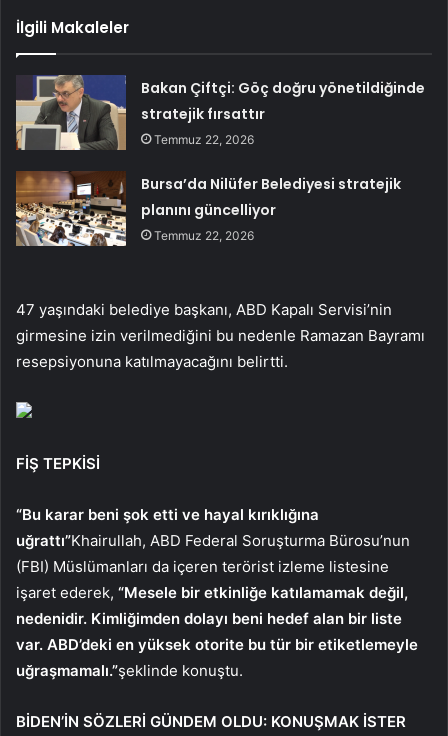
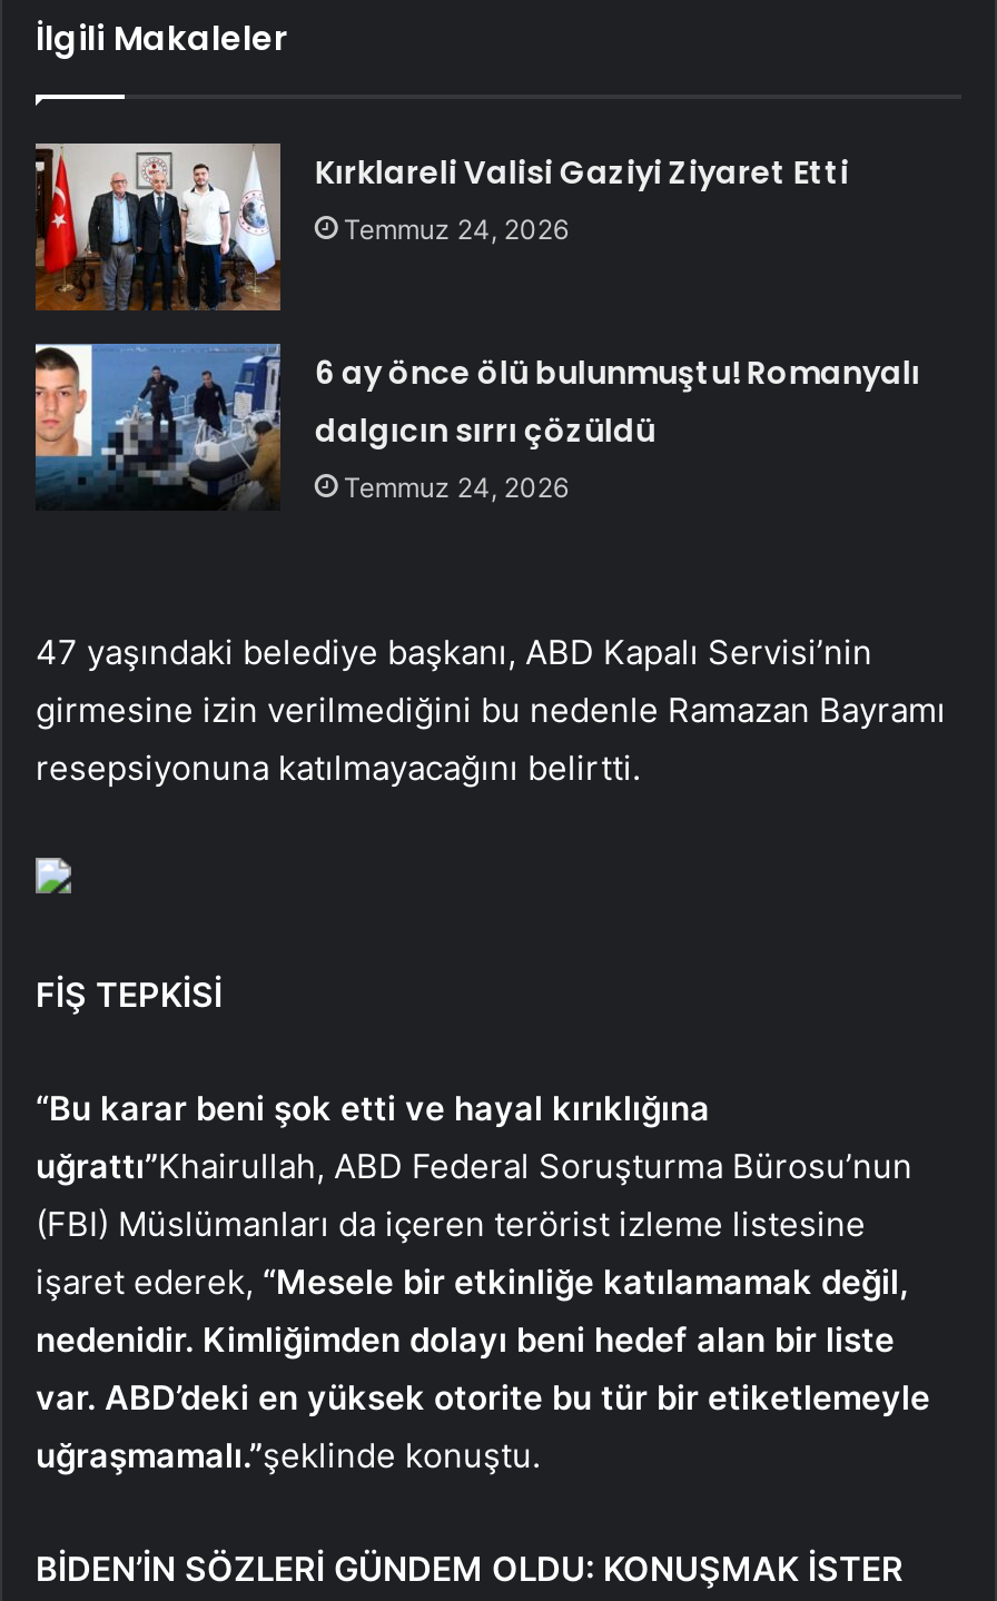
[15,74,425,151] [image] | Bakan Çiftçi: Göç doğru yönetildiğinde | stratejik fırsattır | Temmuz 22, 2026 -> [33,141,849,310] [image] | Kırklareli Valisi Gaziyi Ziyaret Etti | Temmuz 24, 2026
[15,171,401,247] [image] | Bursa’da Nilüfer Belediyesi stratejik | planını güncelliyor | Temmuz 22, 2026 -> [33,342,920,511] [image] | 6 ay önce ölü bulunmuştu! Romanyalı | dalgıcın sırrı çözüldü | Temmuz 24, 2026

